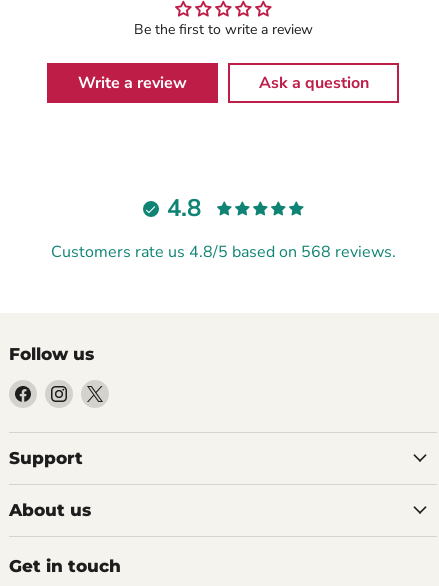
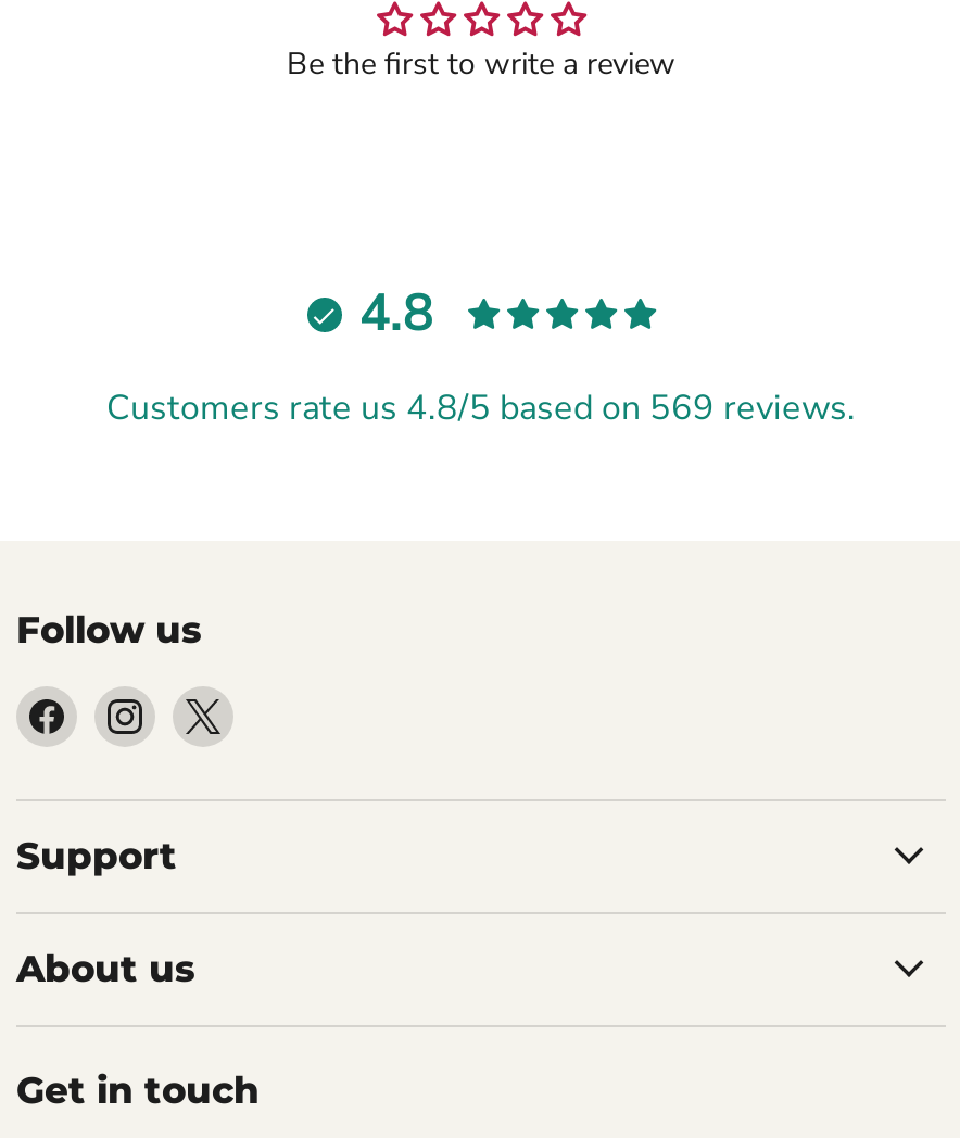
[78,72,369,94] Write a review | Ask a question -> none
[50,241,395,263] Customers rate us 4.8/5 based on 568 reviews. -> [106,384,856,432] Customers rate us 4.8/5 based on 569 reviews.

